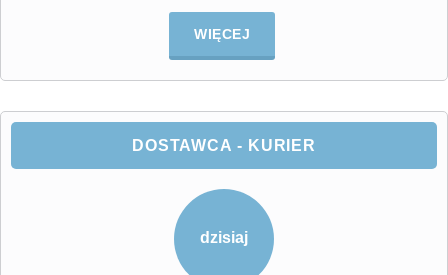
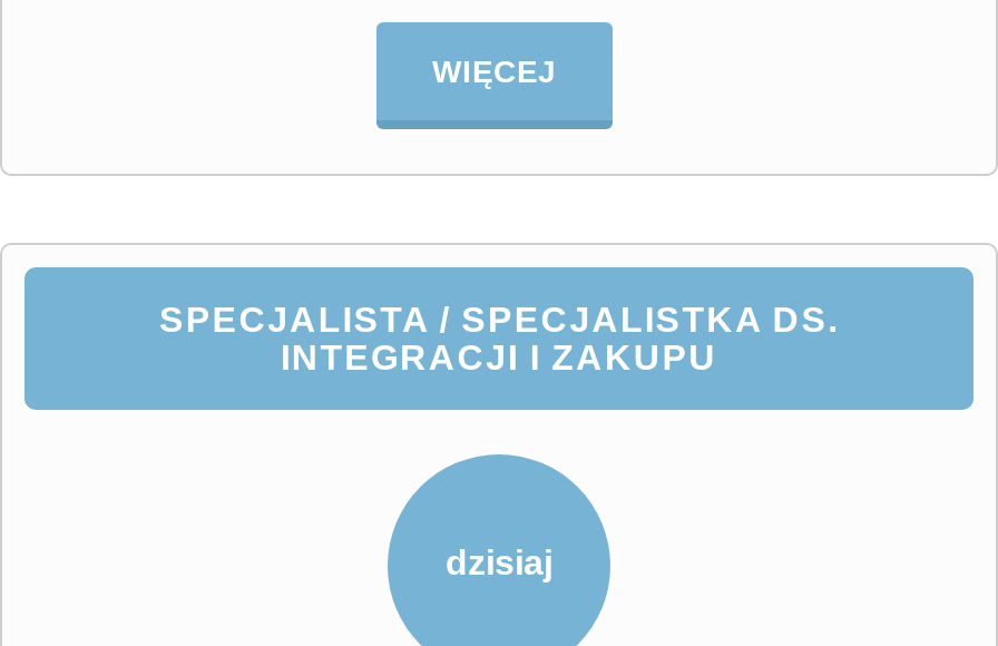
[132,137,316,154] DOSTAWCA - KURIER -> [159,301,839,376] SPECJALISTA / SPECJALISTKA DS. | INTEGRACJI I ZAKUPU

